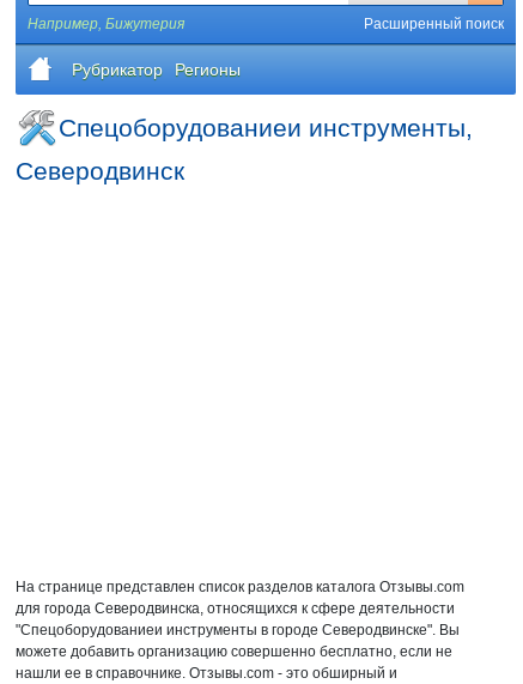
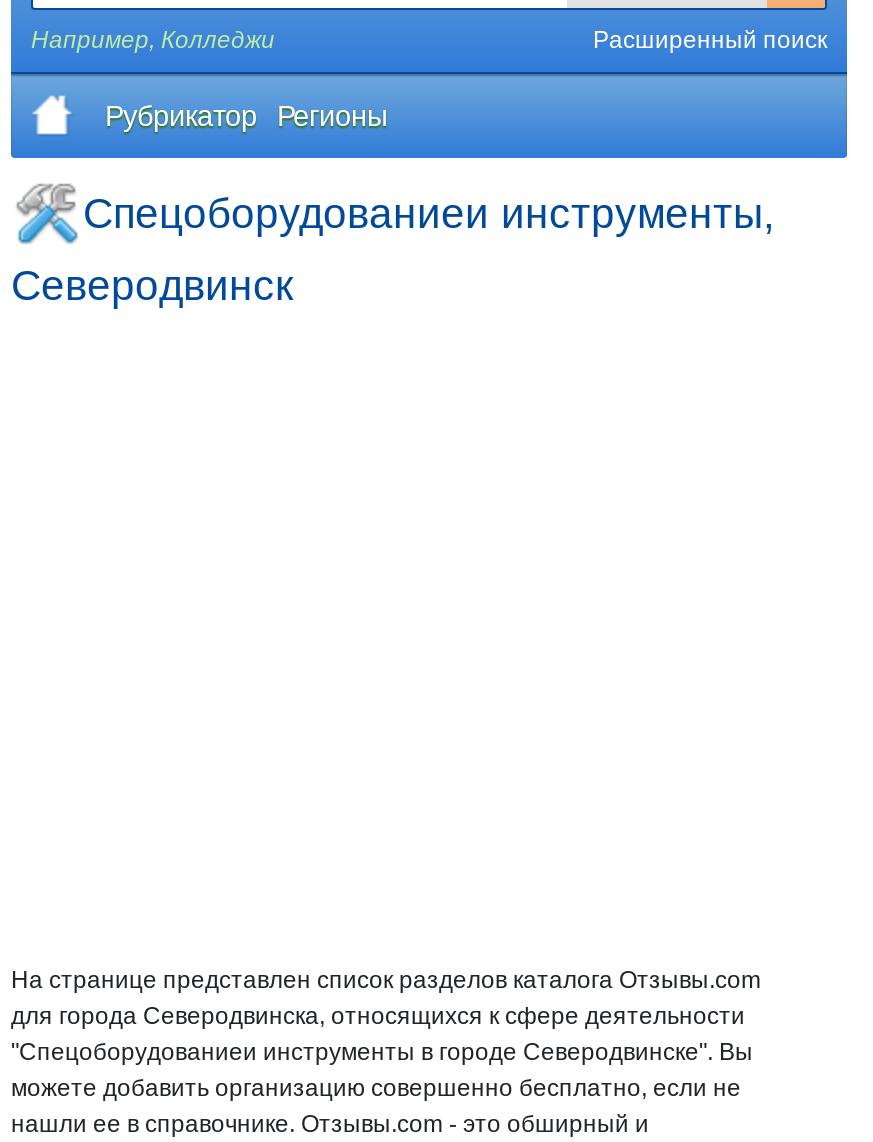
[28,16,184,32] Например, Бижутерия -> [31,26,275,54] Например, Колледжи

